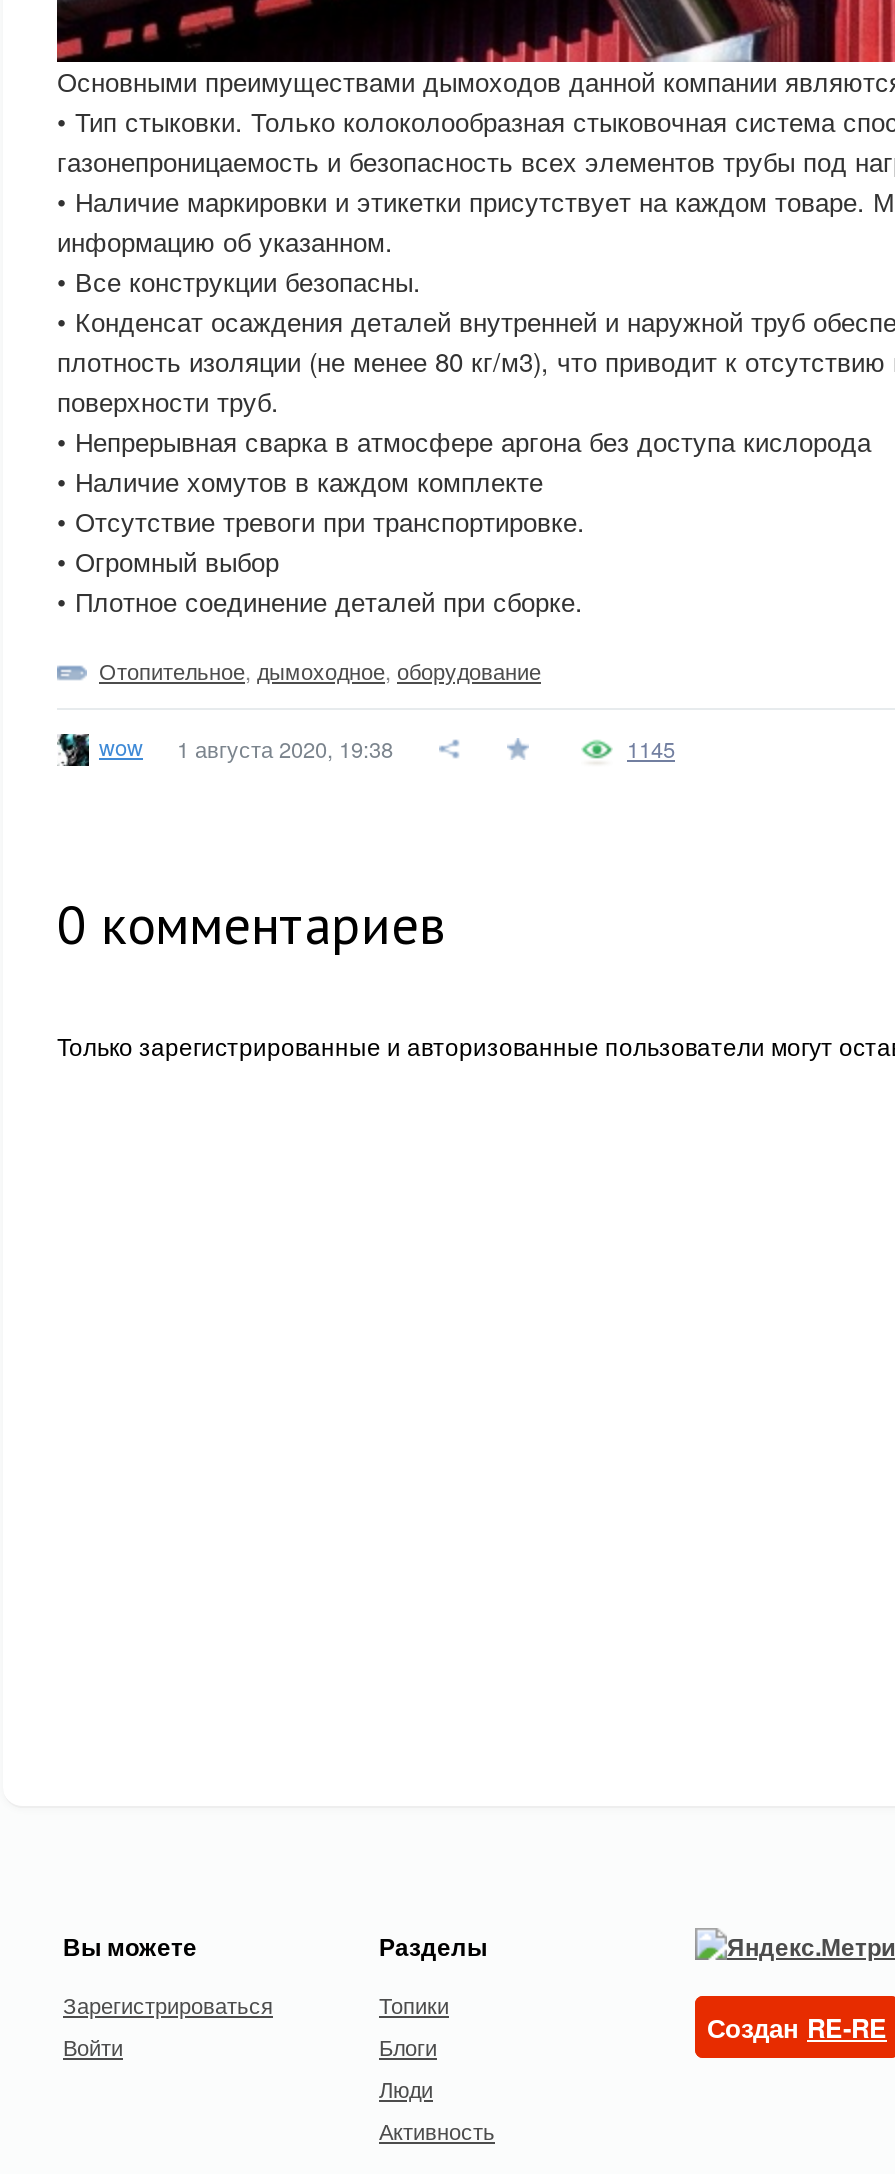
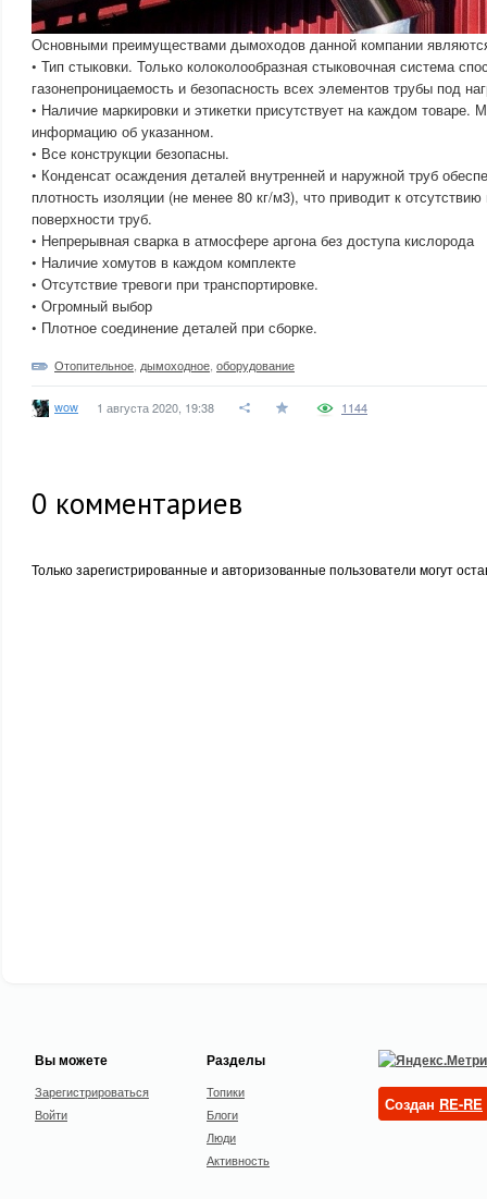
[627,732,675,764] 1145 -> [341,399,367,416] 1144

